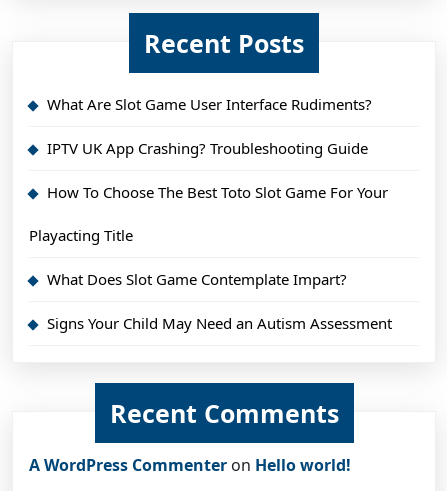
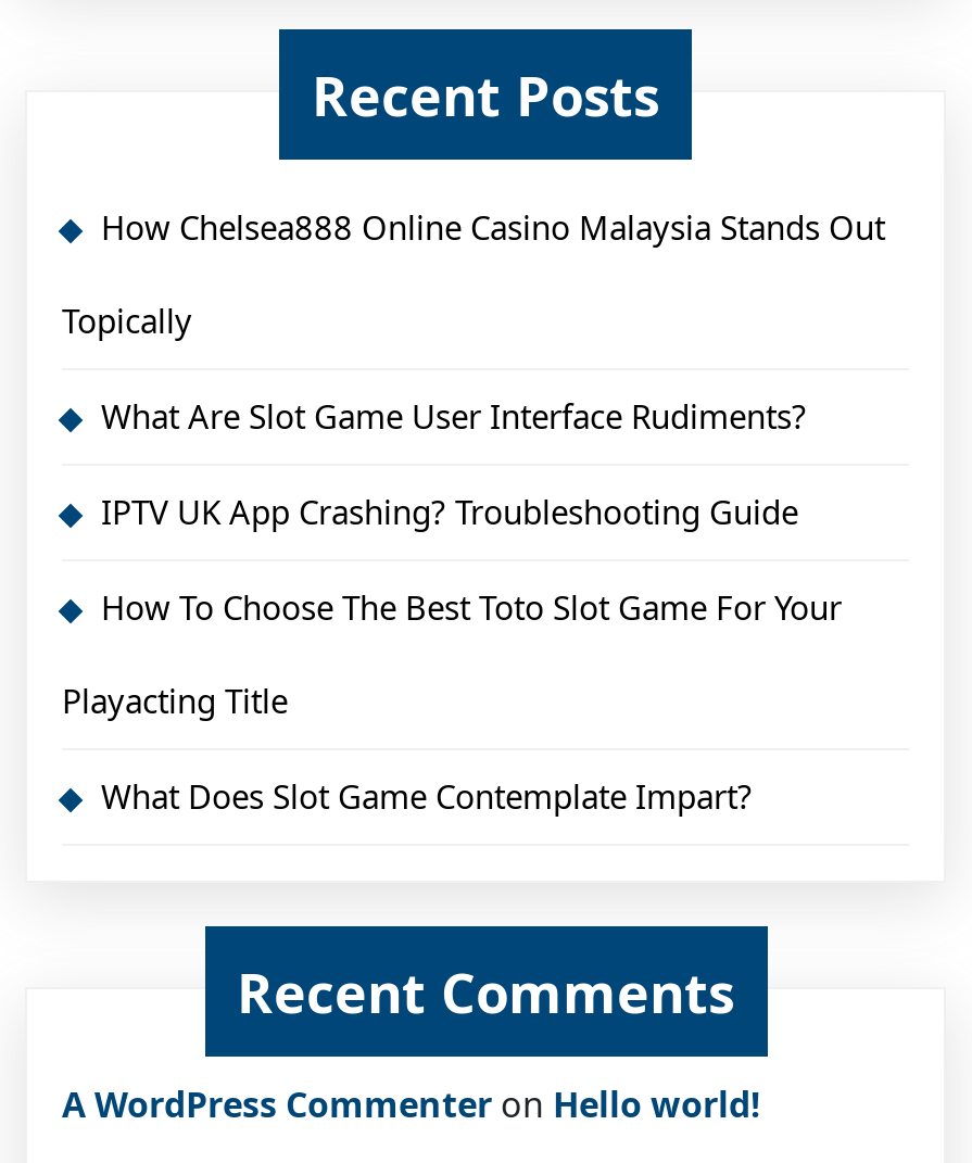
none -> [62,205,885,342] How Chelsea888 Online Casino Malaysia Stands Out | Topically
moved [29,94,388,289] -> [62,394,842,817]: What Are Slot Game User Interface Rudiments? | IPTV UK App Crashing? Troubleshooting Guide | How To Choose The Best Toto Slot Game For Your | Playacting Title | What Does Slot Game Contemplate Impart?
[47,313,392,333] Signs Your Child May Need an Autism Assessment -> none

